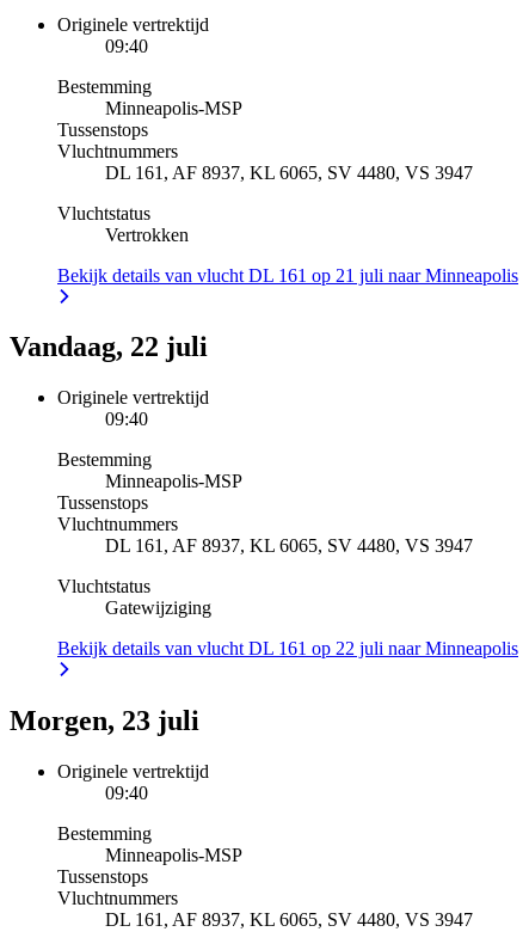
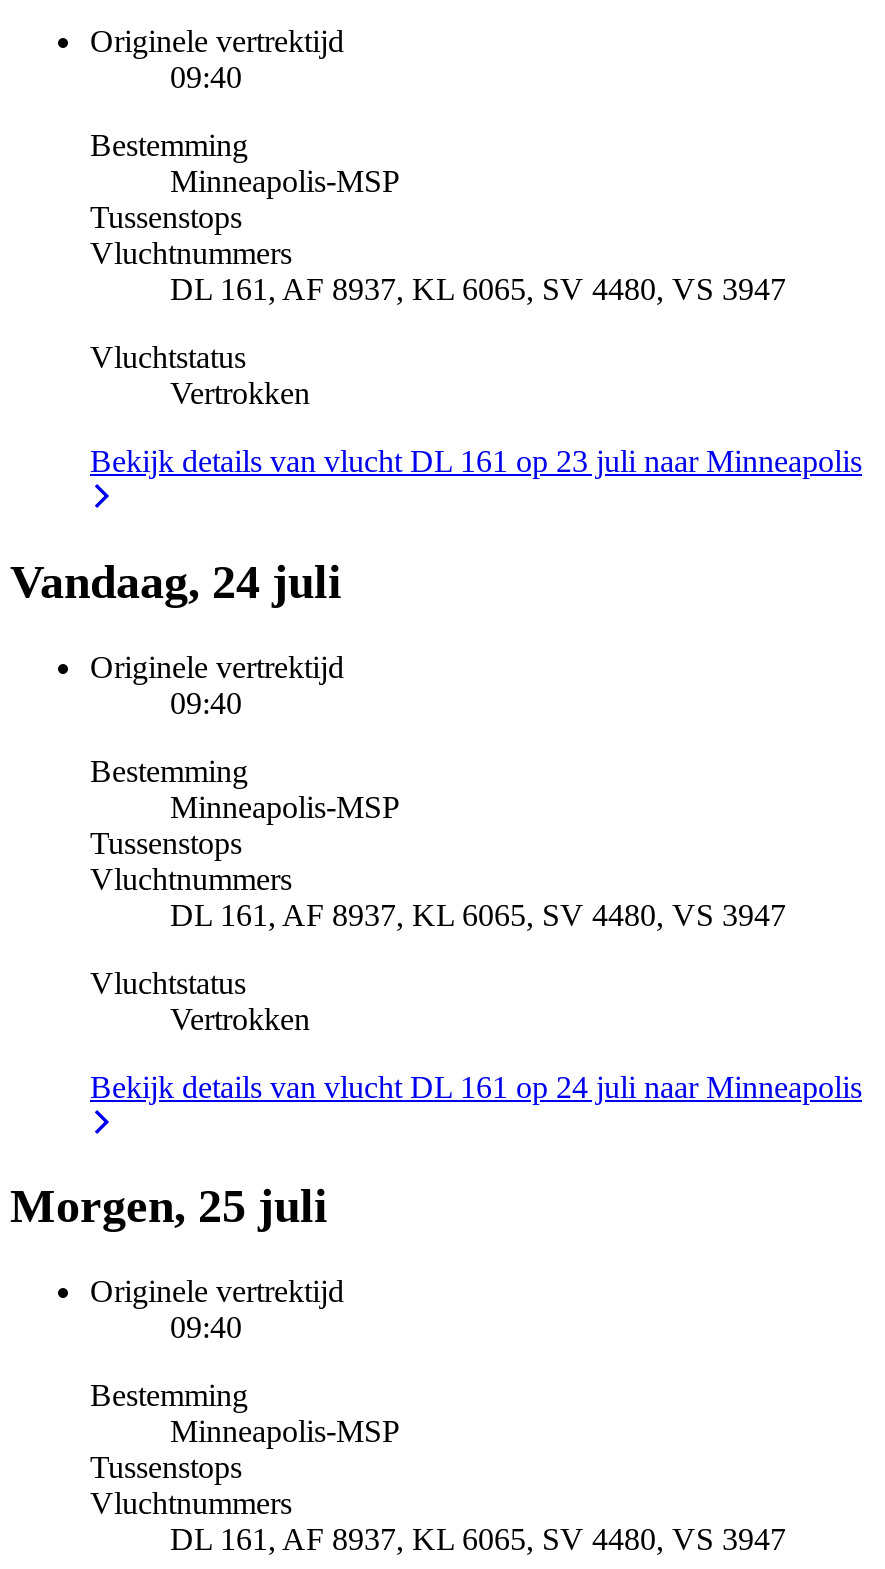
[57,265,518,285] Bekijk details van vlucht DL 161 op 21 juli naar Minneapolis -> [90,443,862,477] Bekijk details van vlucht DL 161 op 23 juli naar Minneapolis
[10,331,208,363] Vandaag, 22 juli -> [10,555,342,607] Vandaag, 24 juli
[105,598,211,618] Gatewijziging -> [170,1001,310,1035] Vertrokken
[57,638,518,659] Bekijk details van vlucht DL 161 op 22 juli naar Minneapolis -> [90,1069,862,1103] Bekijk details van vlucht DL 161 op 24 juli naar Minneapolis
[10,705,199,736] Morgen, 23 juli -> [10,1180,328,1232] Morgen, 25 juli

